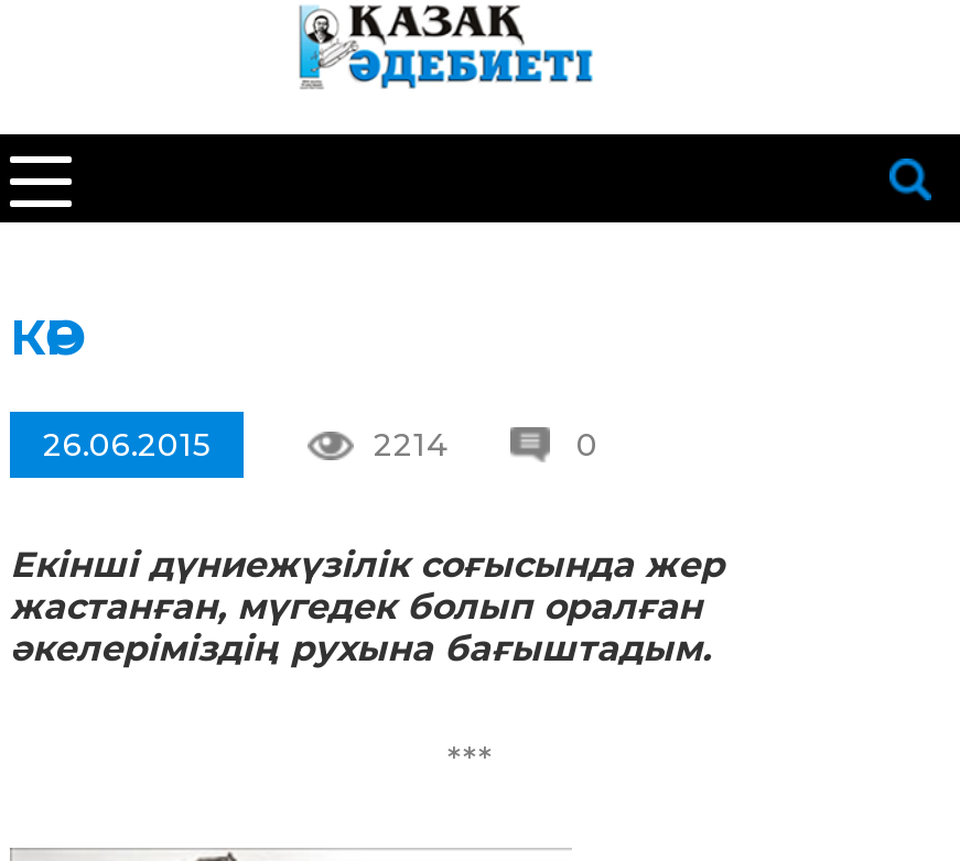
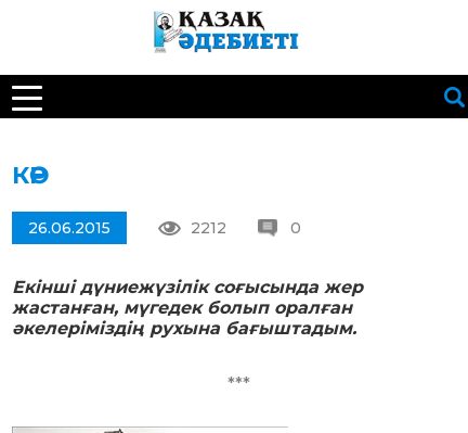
[374,426,446,466] 2214 -> [191,219,226,238] 2212

